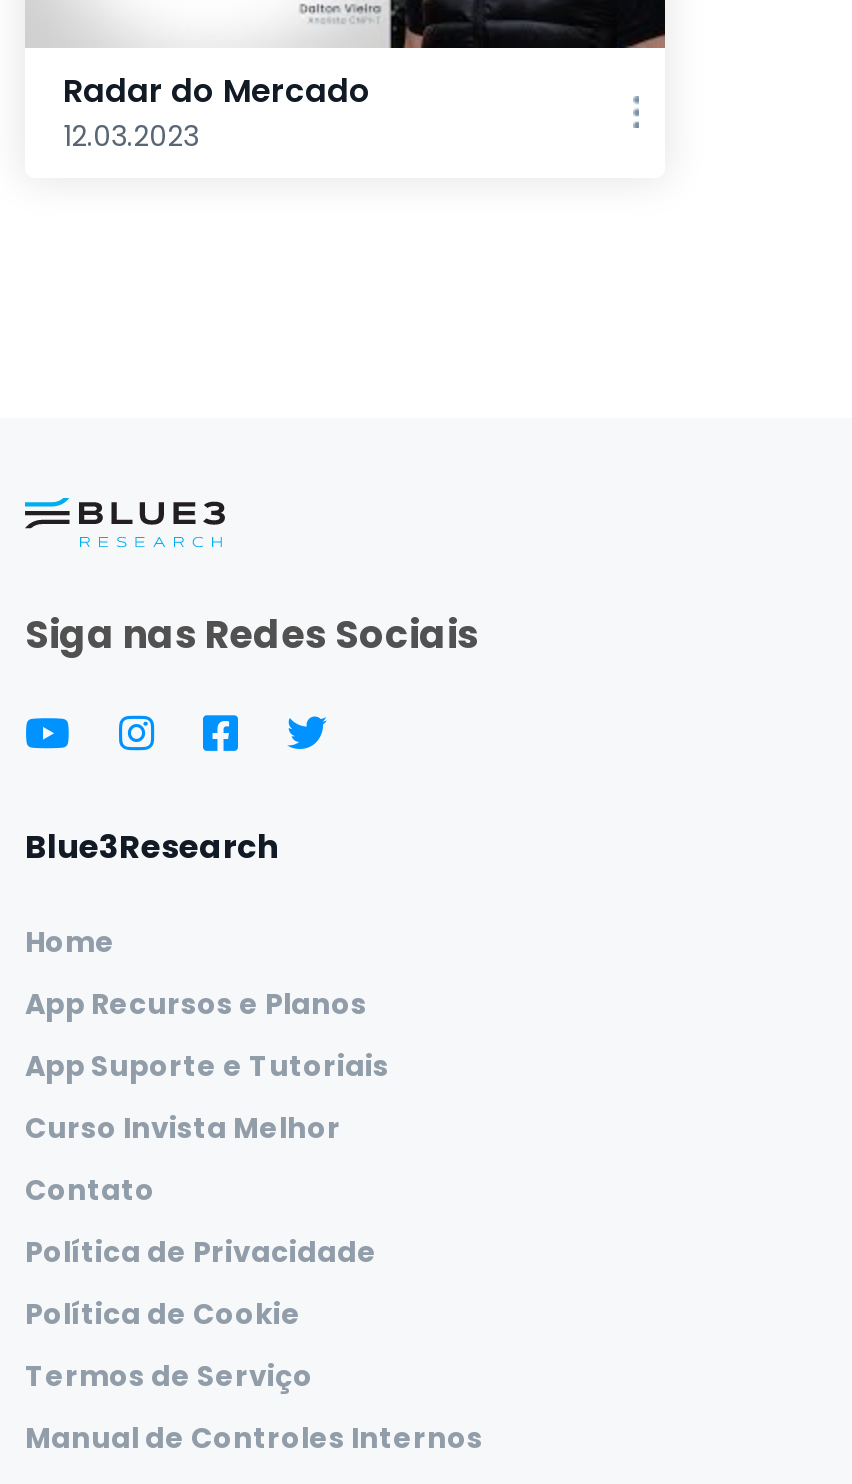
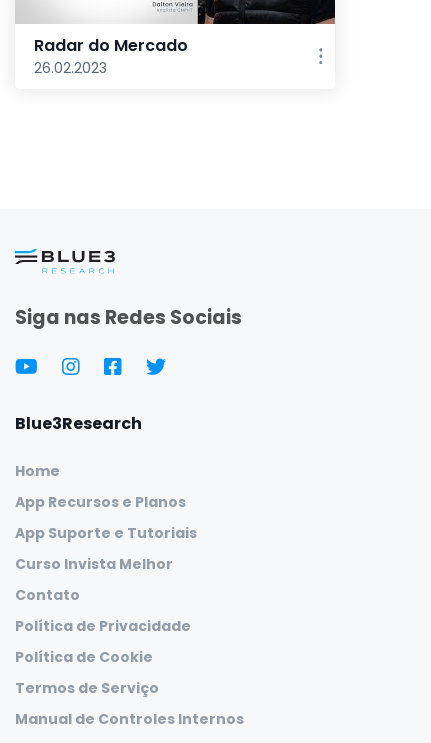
[63,116,199,156] 12.03.2023 -> [34,58,107,78] 26.02.2023

